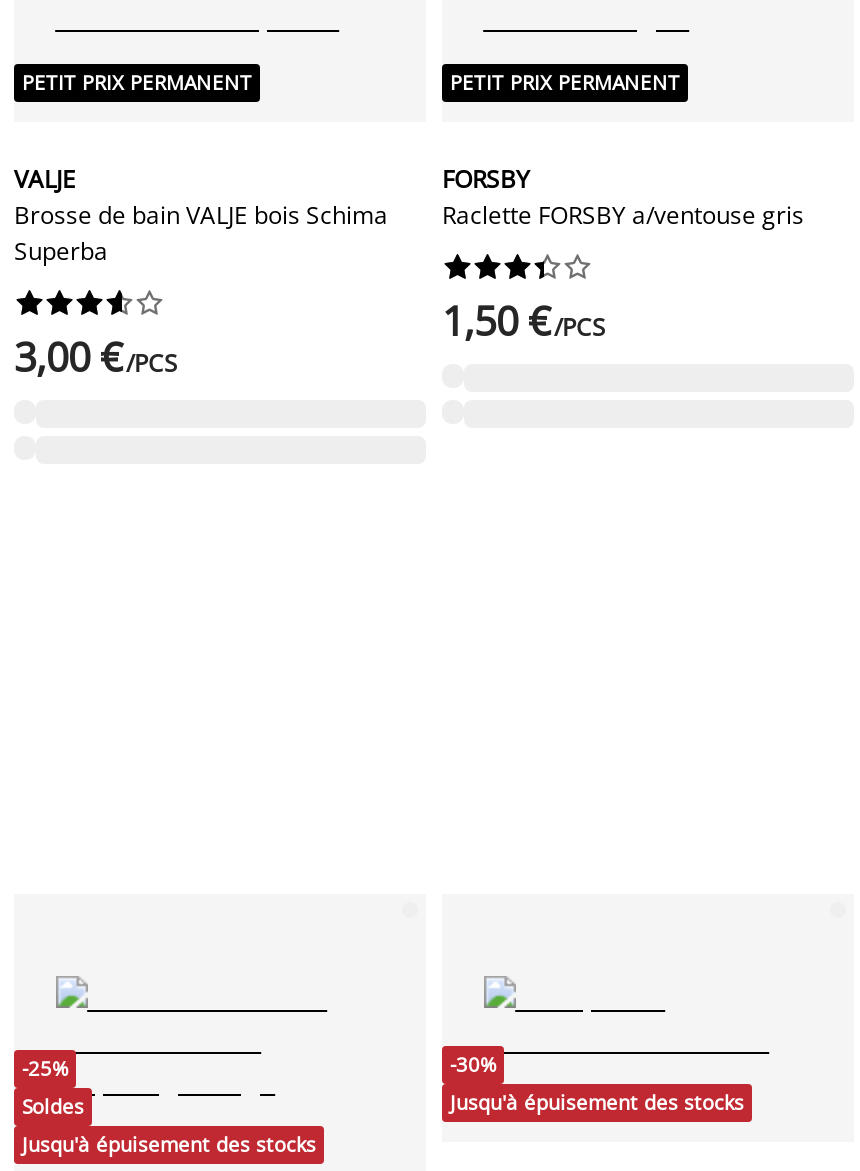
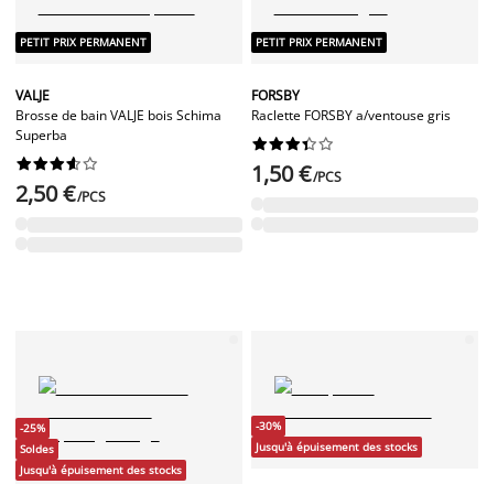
[14,329,178,383] 3,00 € /PCS -> [15,179,106,208] 2,50 € /PCS

